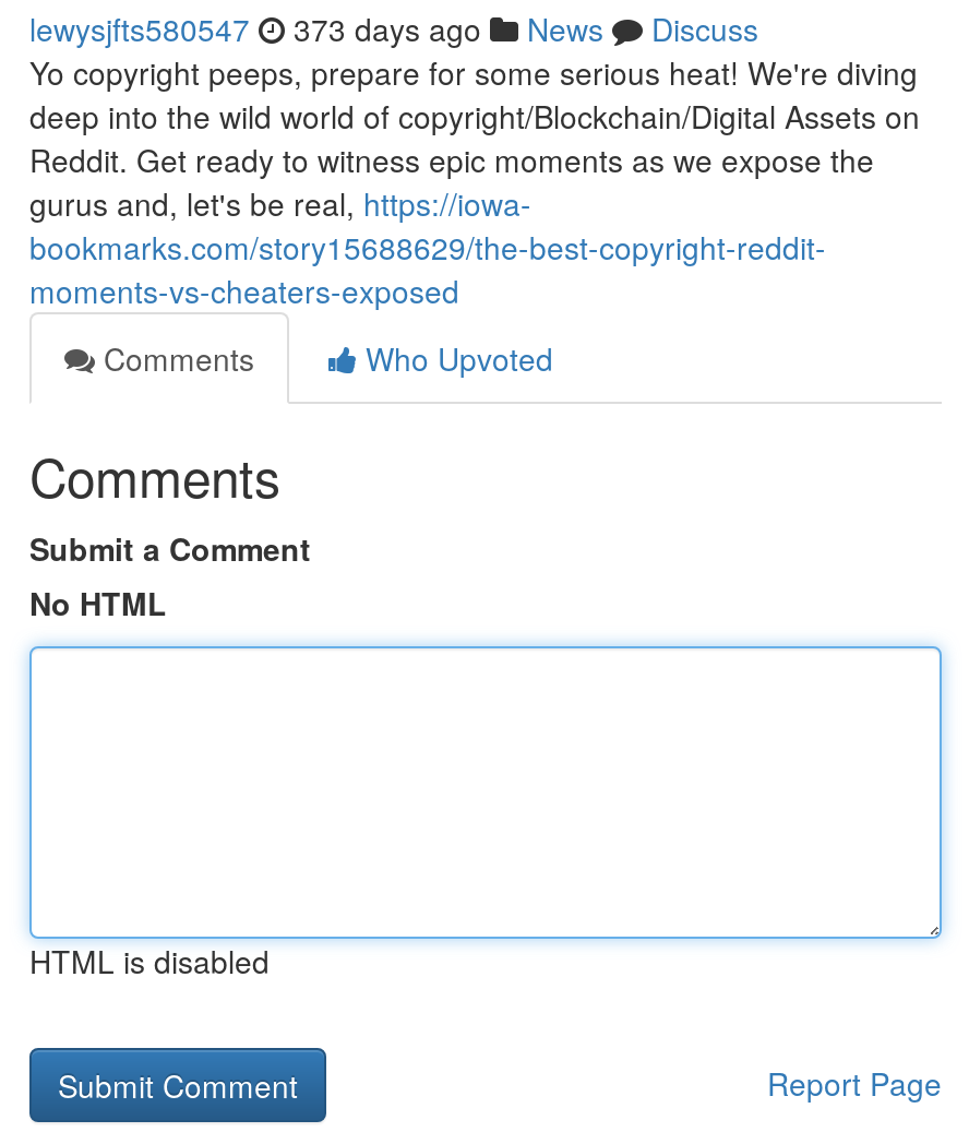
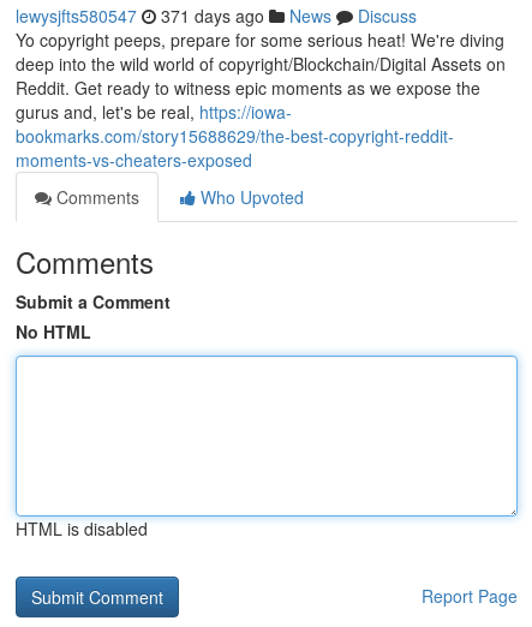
[29,7,758,50] lewysjfts580547 373 days ago News Discuss -> [16,4,417,28] lewysjfts580547 371 days ago News Discuss

